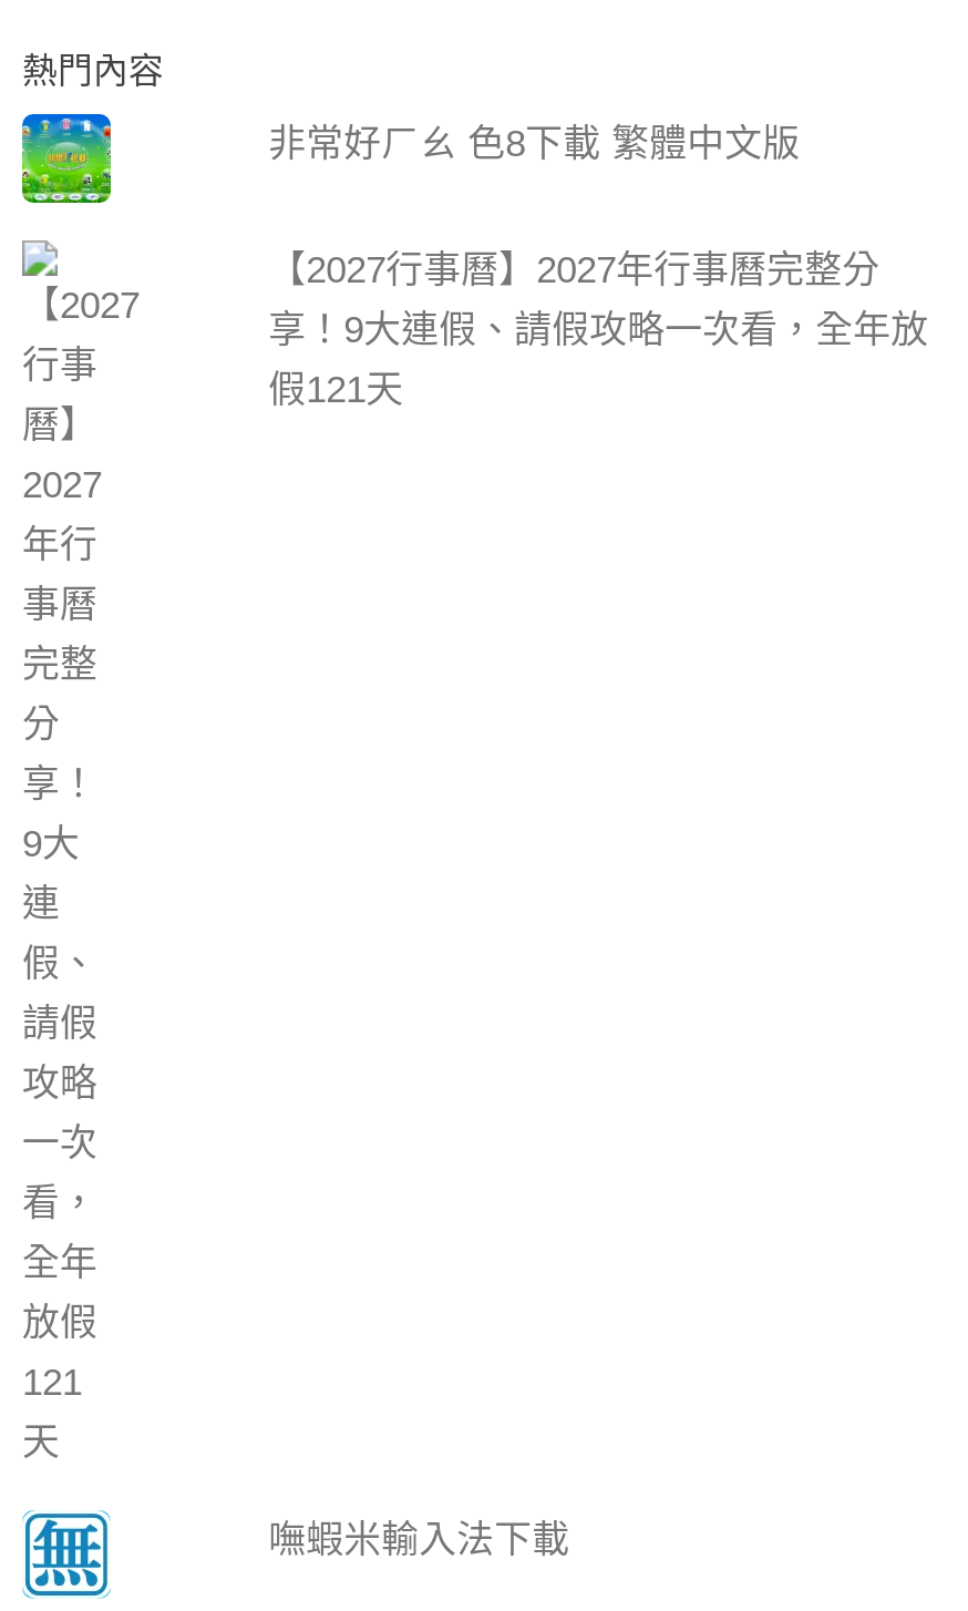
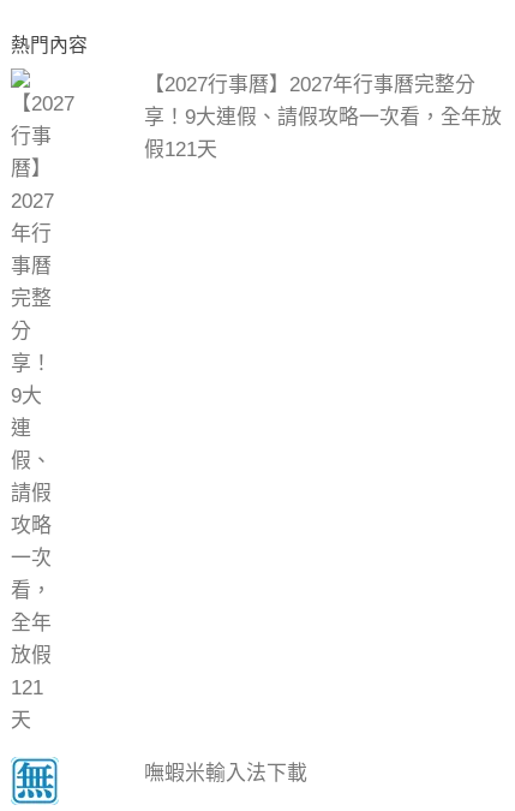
[18,110,133,207] [image] -> none
[268,124,800,166] 非常好ㄏㄠ 色8下載 繁體中文版 -> none

